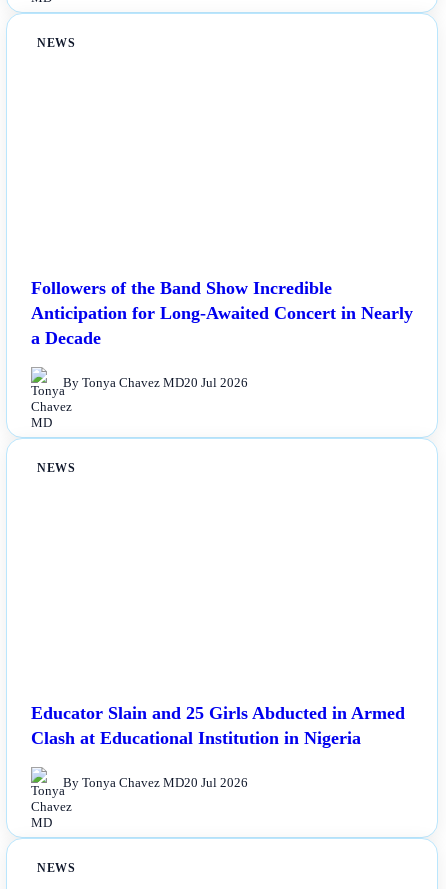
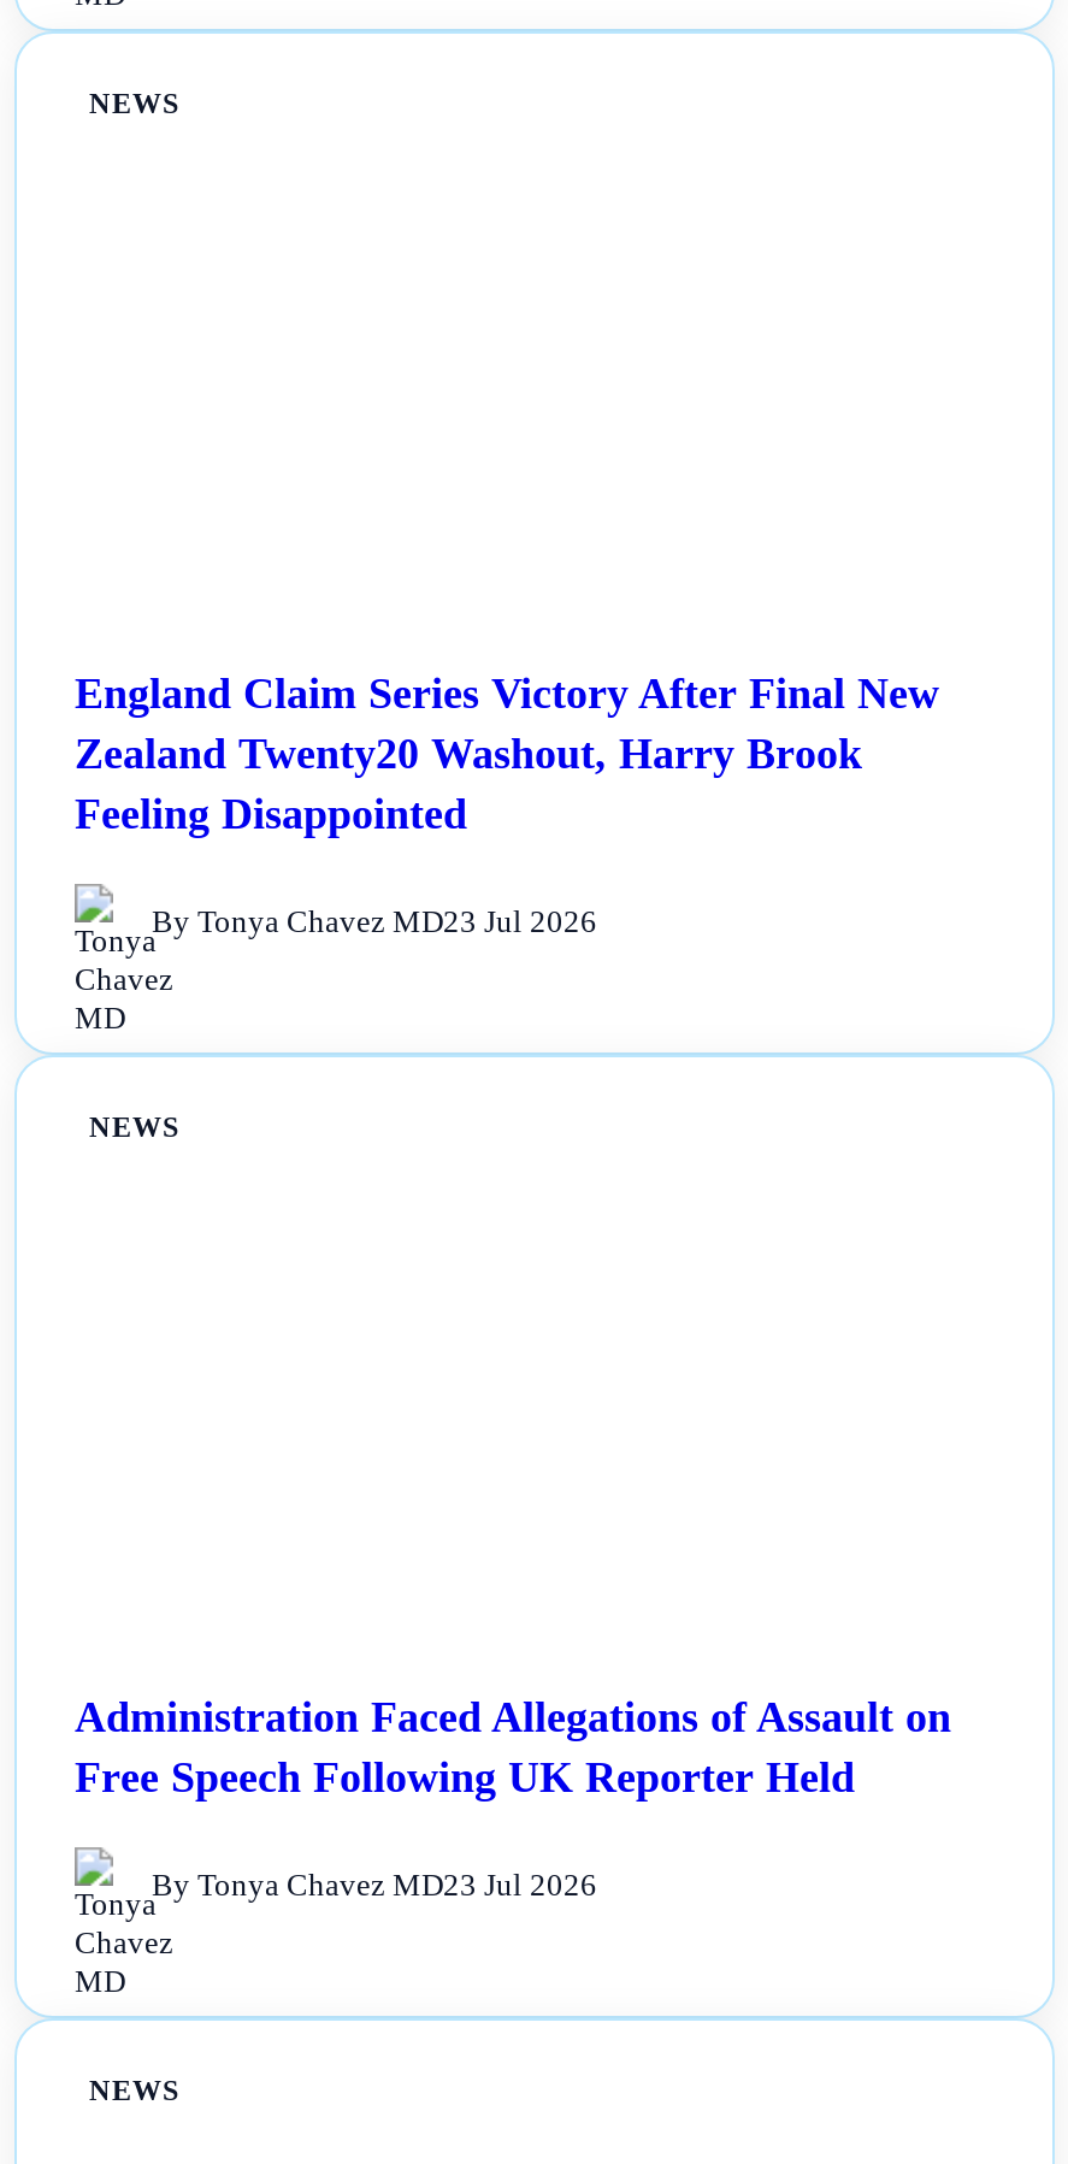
[31,278,413,348] Followers of the Band Show Incredible | Anticipation for Long-Awaited Concert in Nearly | a Decade -> [75,670,939,839] England Claim Series Victory After Final New | Zealand Twenty20 Washout, Harry Brook | Feeling Disappointed
[63,375,248,390] By Tonya Chavez MD20 Jul 2026 -> [152,904,597,940] By Tonya Chavez MD23 Jul 2026
[31,703,405,748] Educator Slain and 25 Girls Abducted in Armed | Clash at Educational Institution in Nigeria -> [75,1694,951,1802] Administration Faced Allegations of Assault on | Free Speech Following UK Reporter Held
[63,775,248,790] By Tonya Chavez MD20 Jul 2026 -> [152,1867,597,1903] By Tonya Chavez MD23 Jul 2026

